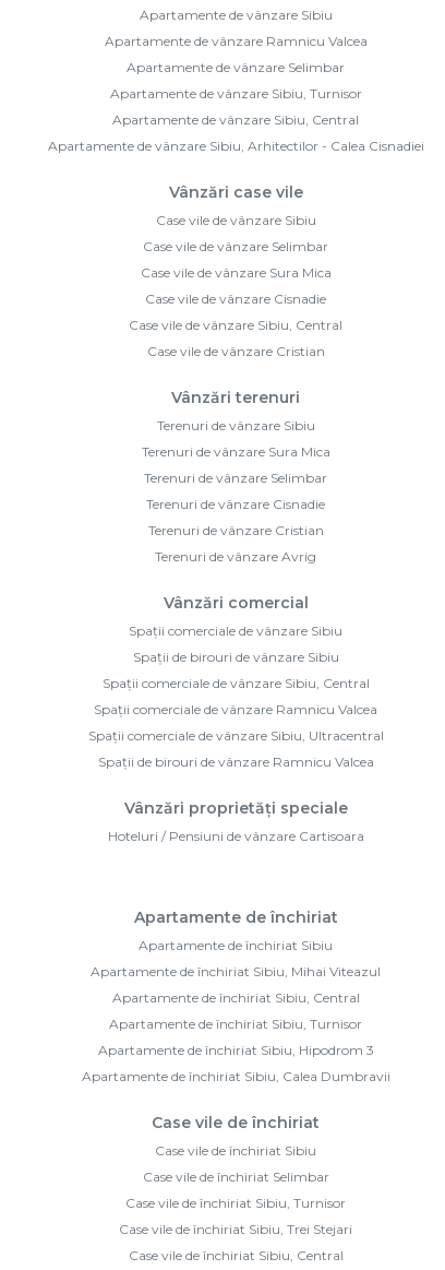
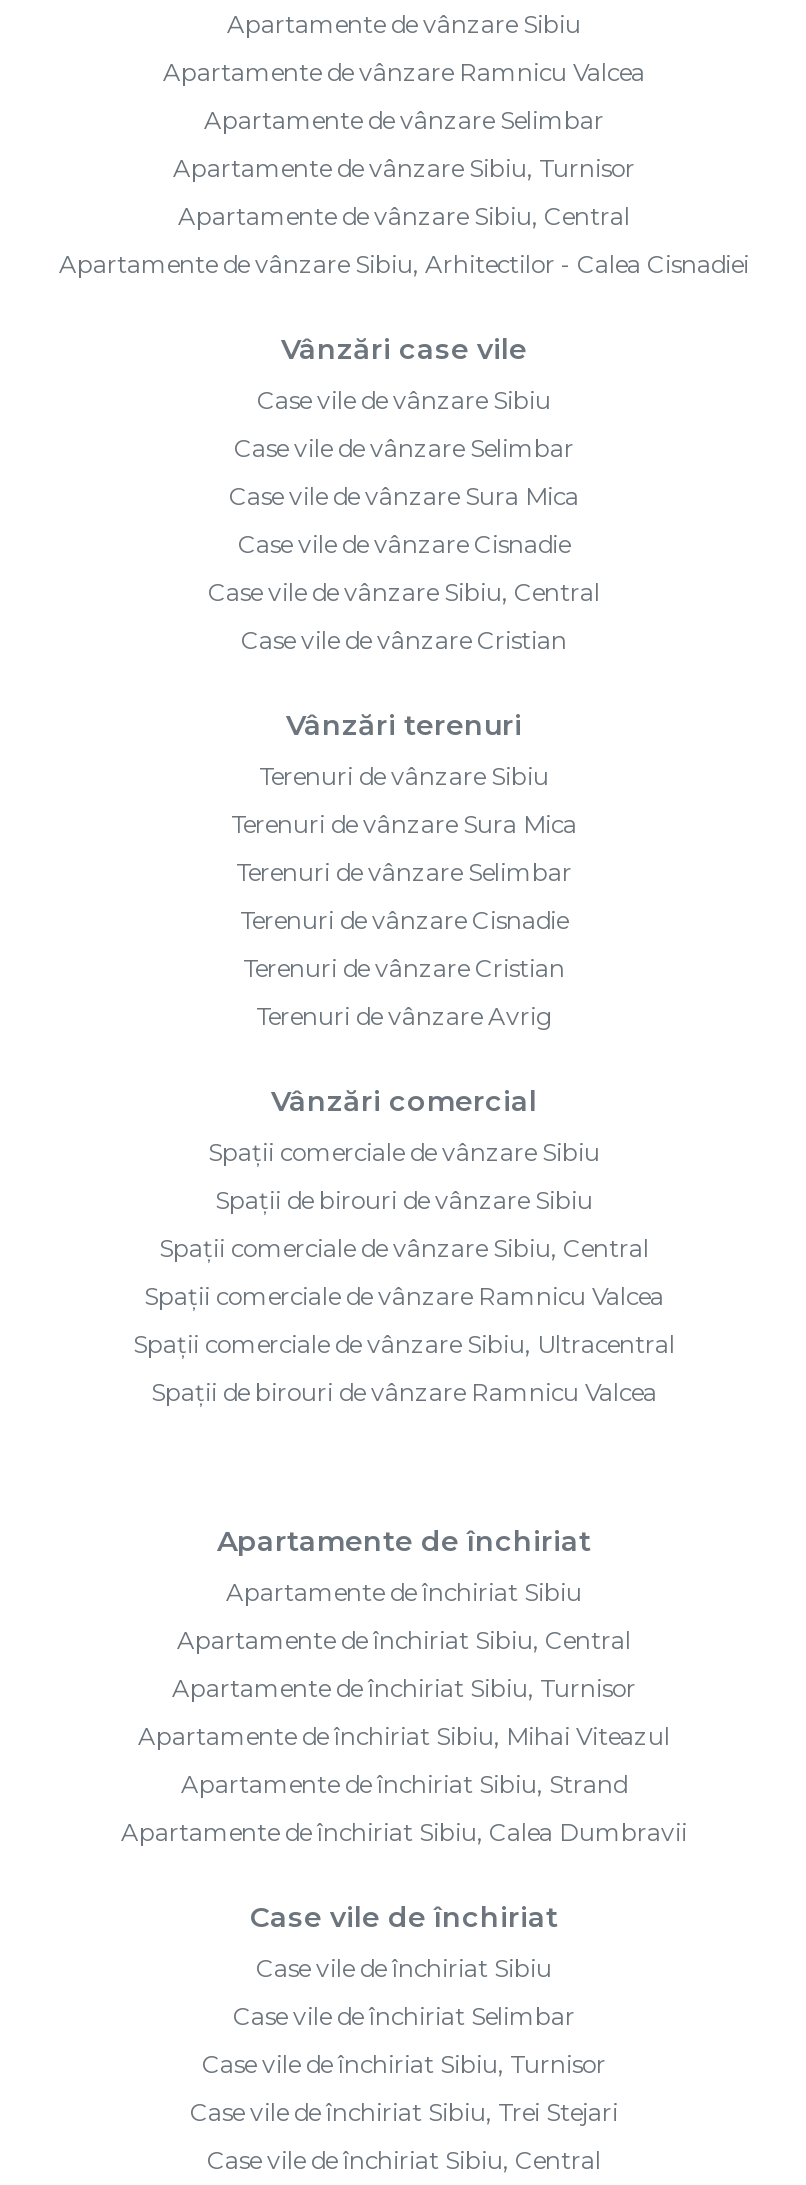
[107,798,364,844] Vânzări proprietăți speciale | Hoteluri / Pensiuni de vânzare Cartisoara -> none
moved [91,963,381,980] -> [138,1721,670,1751]: Apartamente de închiriat Sibiu, Mihai Viteazul
moved [109,989,362,1032] -> [172,1625,636,1703]: Apartamente de închiriat Sibiu, Central | Apartamente de închiriat Sibiu, Turnisor
[98,1042,374,1058] Apartamente de închiriat Sibiu, Hipodrom 3 -> [181,1769,627,1799] Apartamente de închiriat Sibiu, Strand

